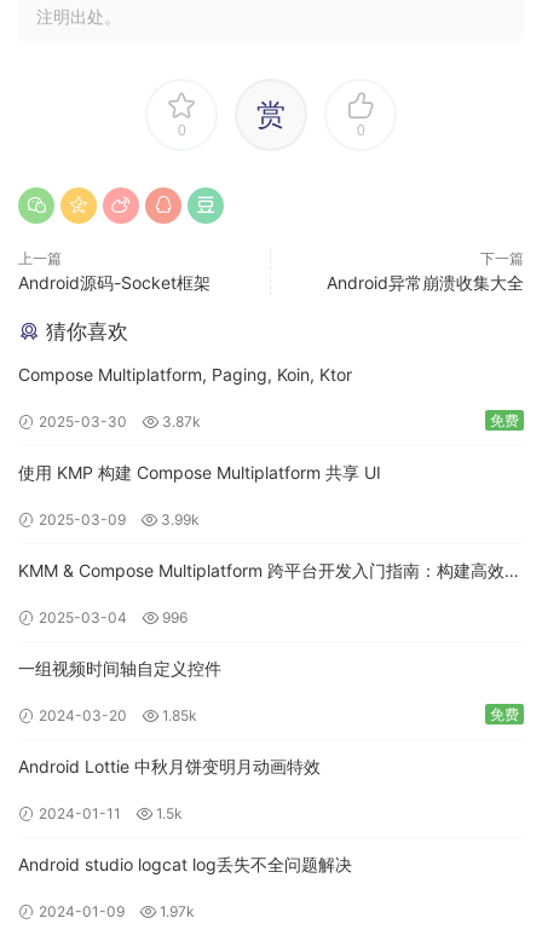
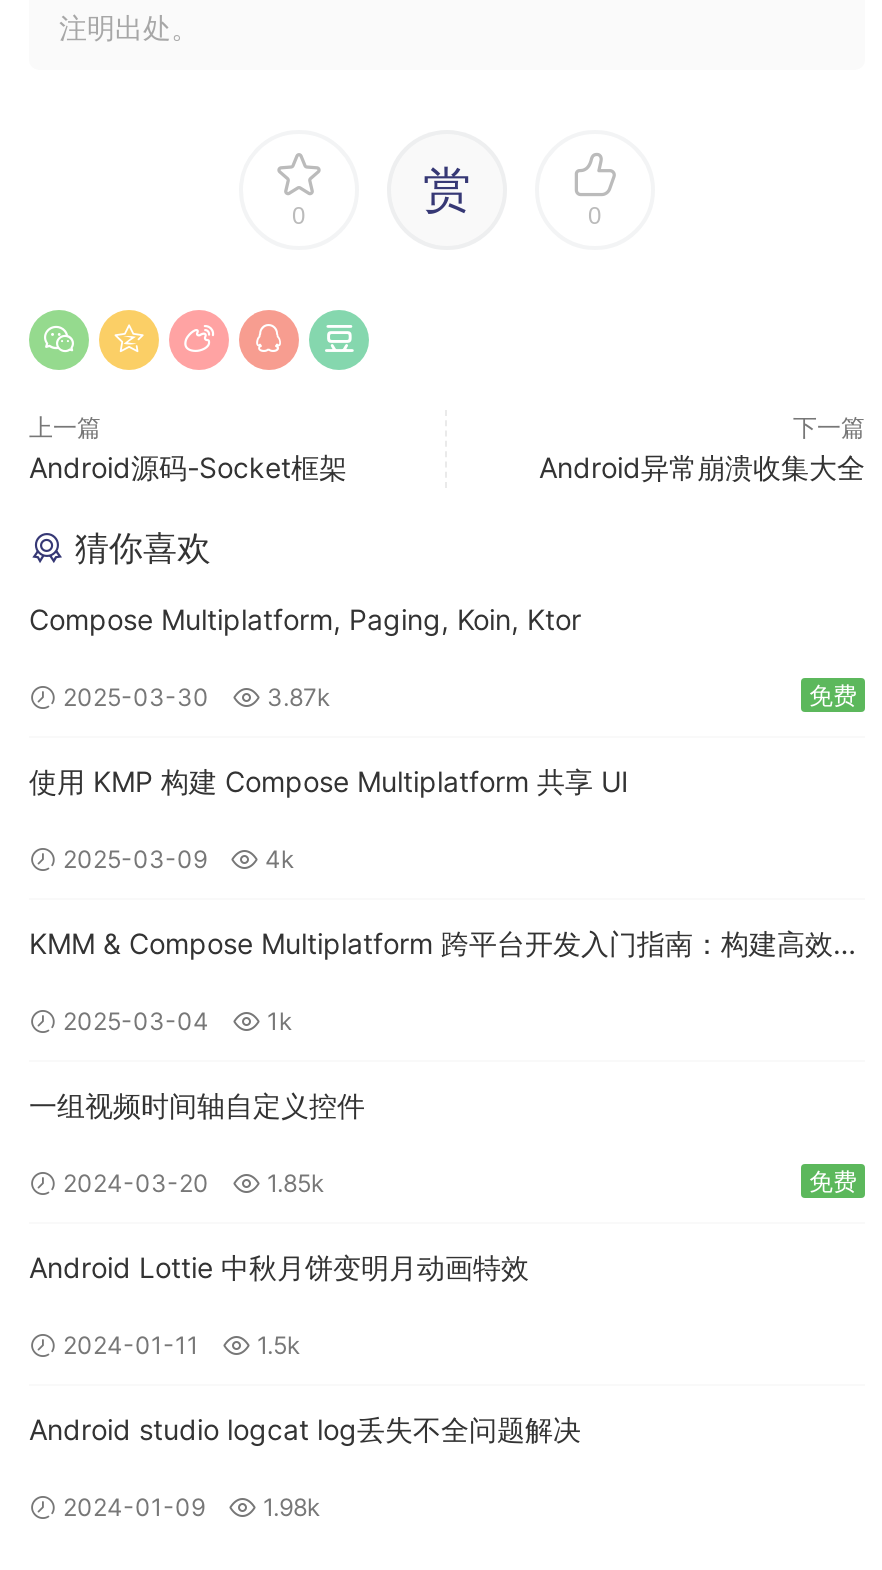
[35,510,200,528] 2025-03-09 3.99k -> [57,844,295,874] 2025-03-09 4k
[35,608,188,626] 2025-03-04 996 -> [57,1006,293,1036] 2025-03-04 1k
[35,902,195,920] 2024-01-09 1.97k -> [57,1492,321,1522] 2024-01-09 1.98k

